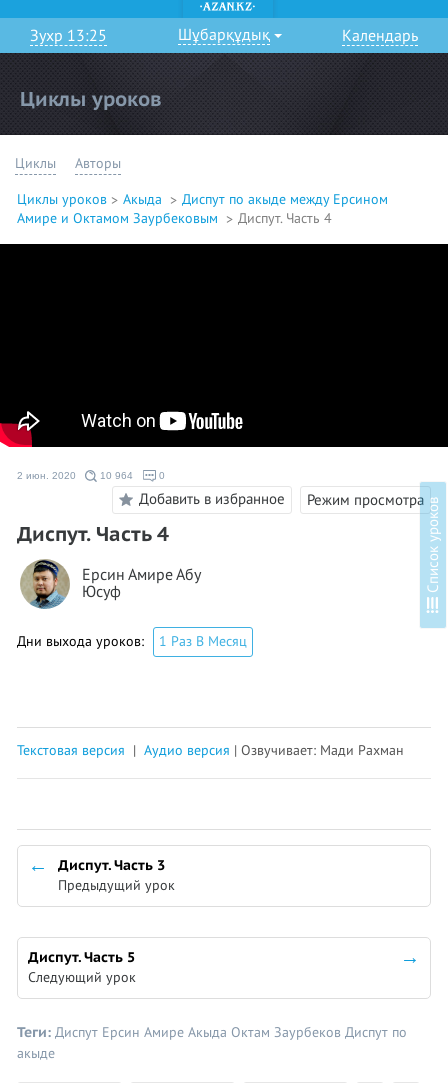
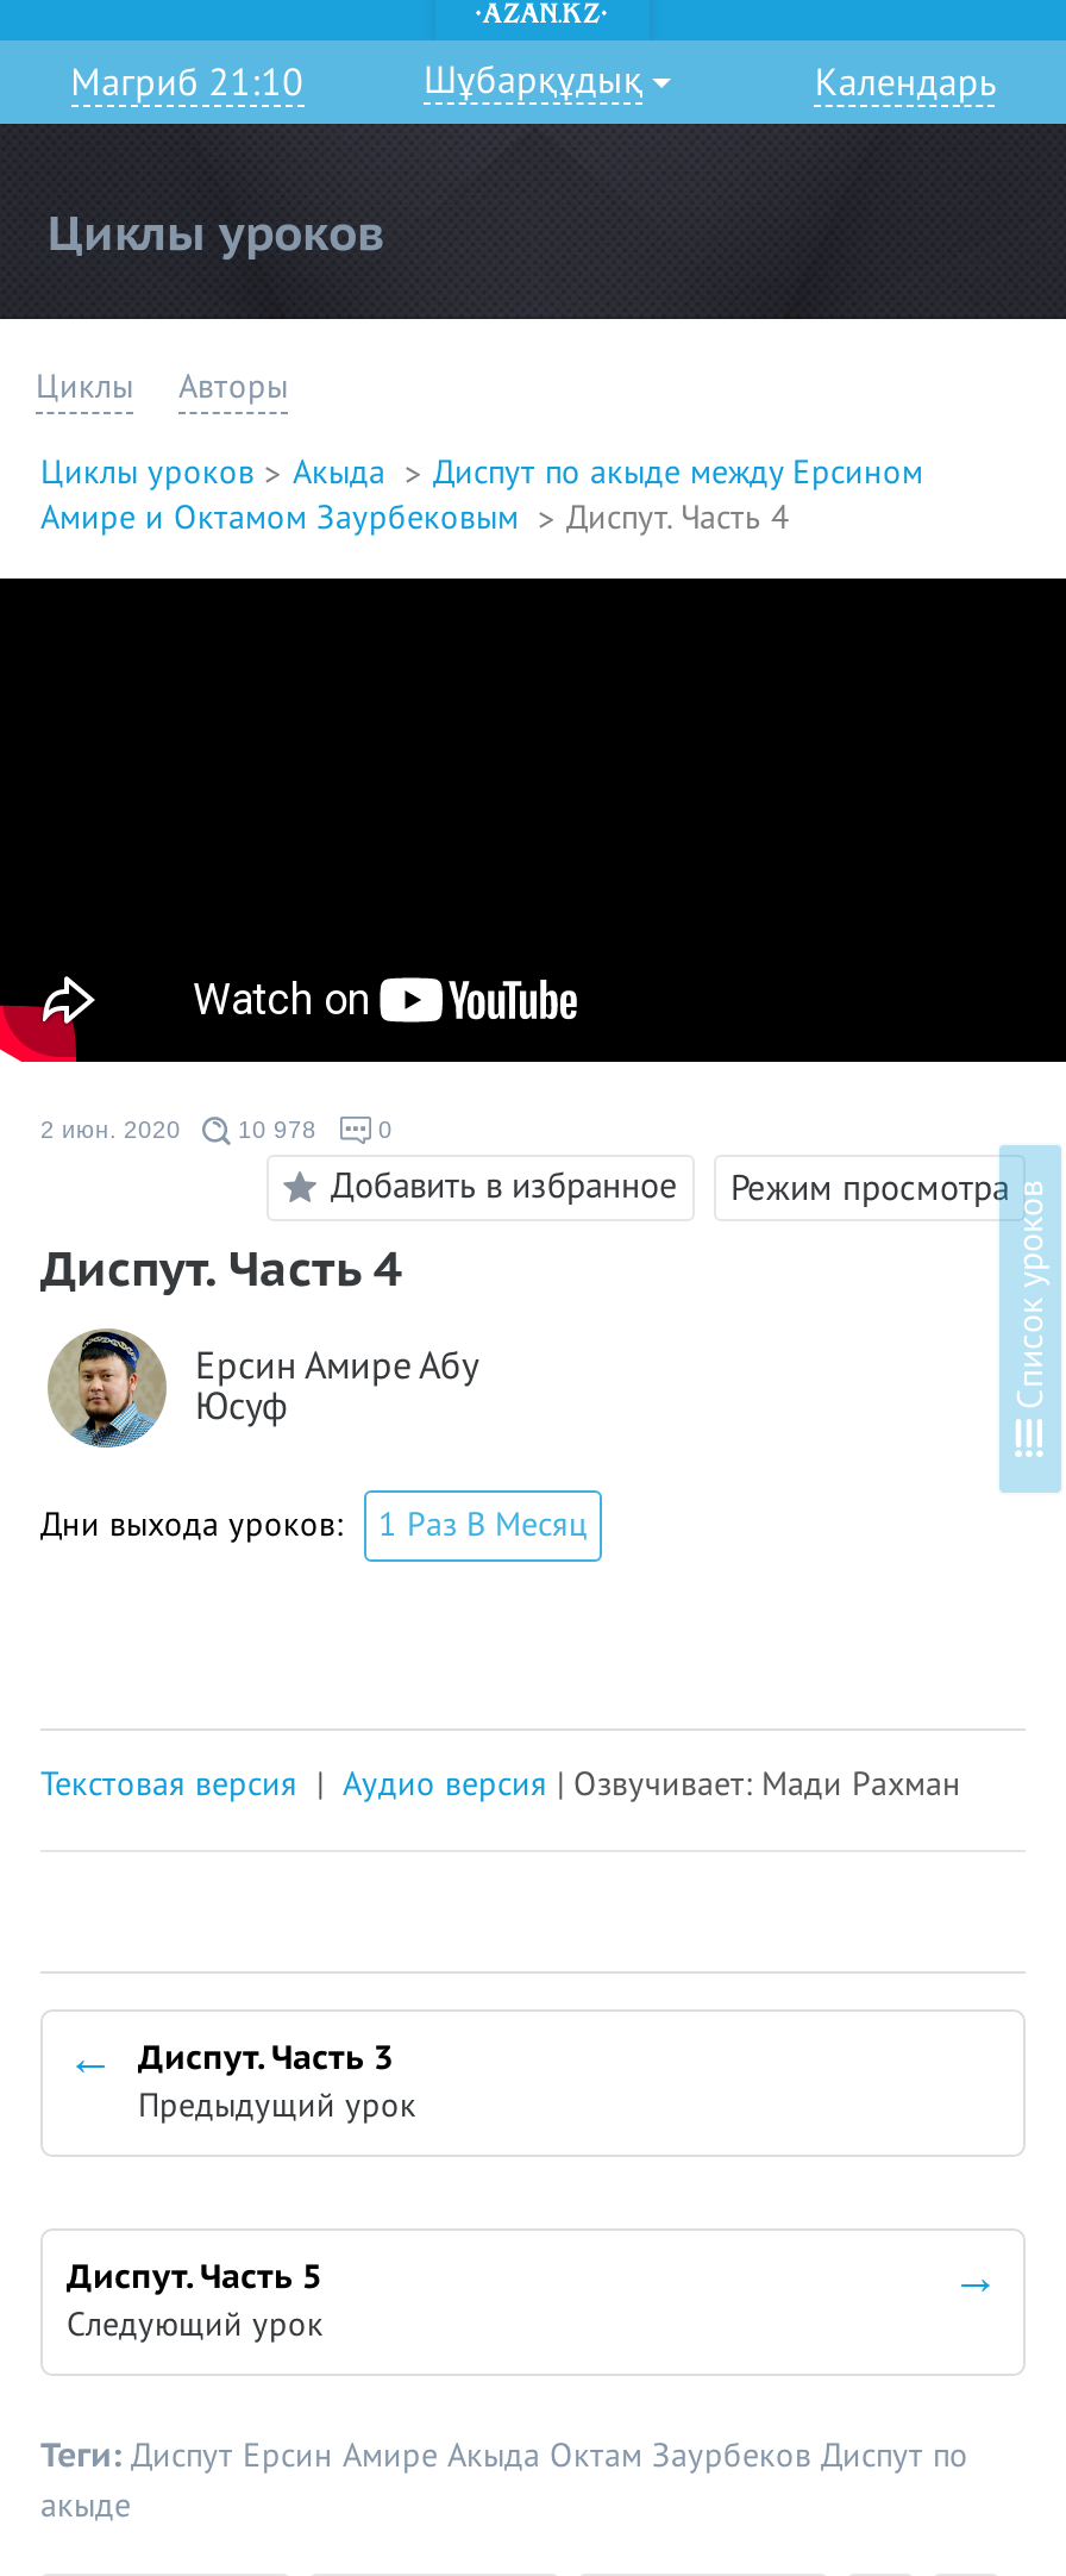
[30,27,107,45] Зухр 13:25 -> [70,62,304,105] Магриб 21:10
[17,469,133,480] 2 июн. 2020 10 964 -> [40,1115,316,1142] 2 июн. 2020 10 978

